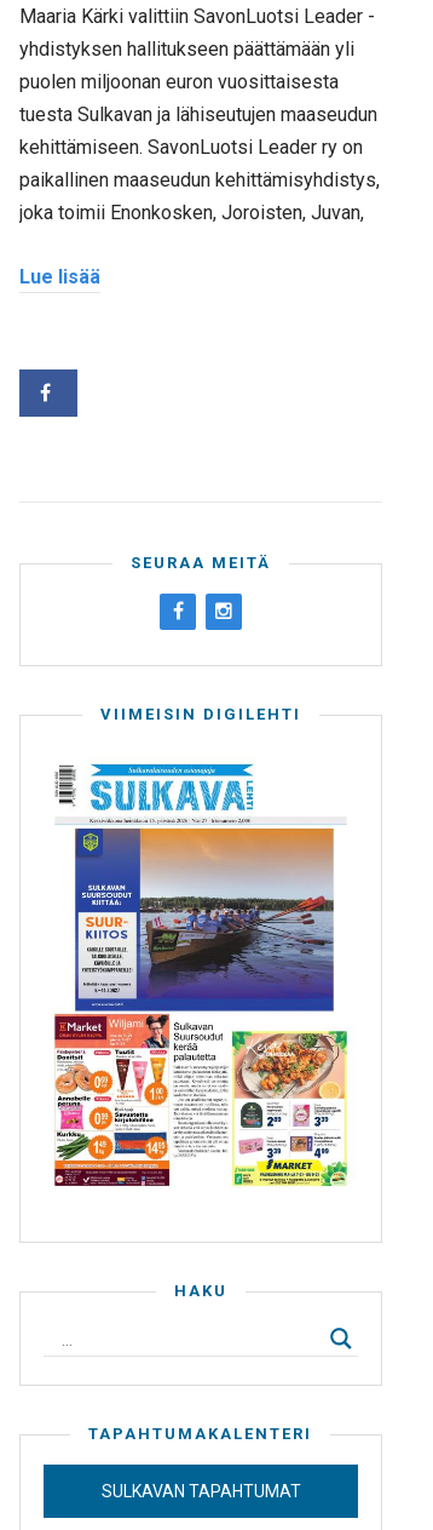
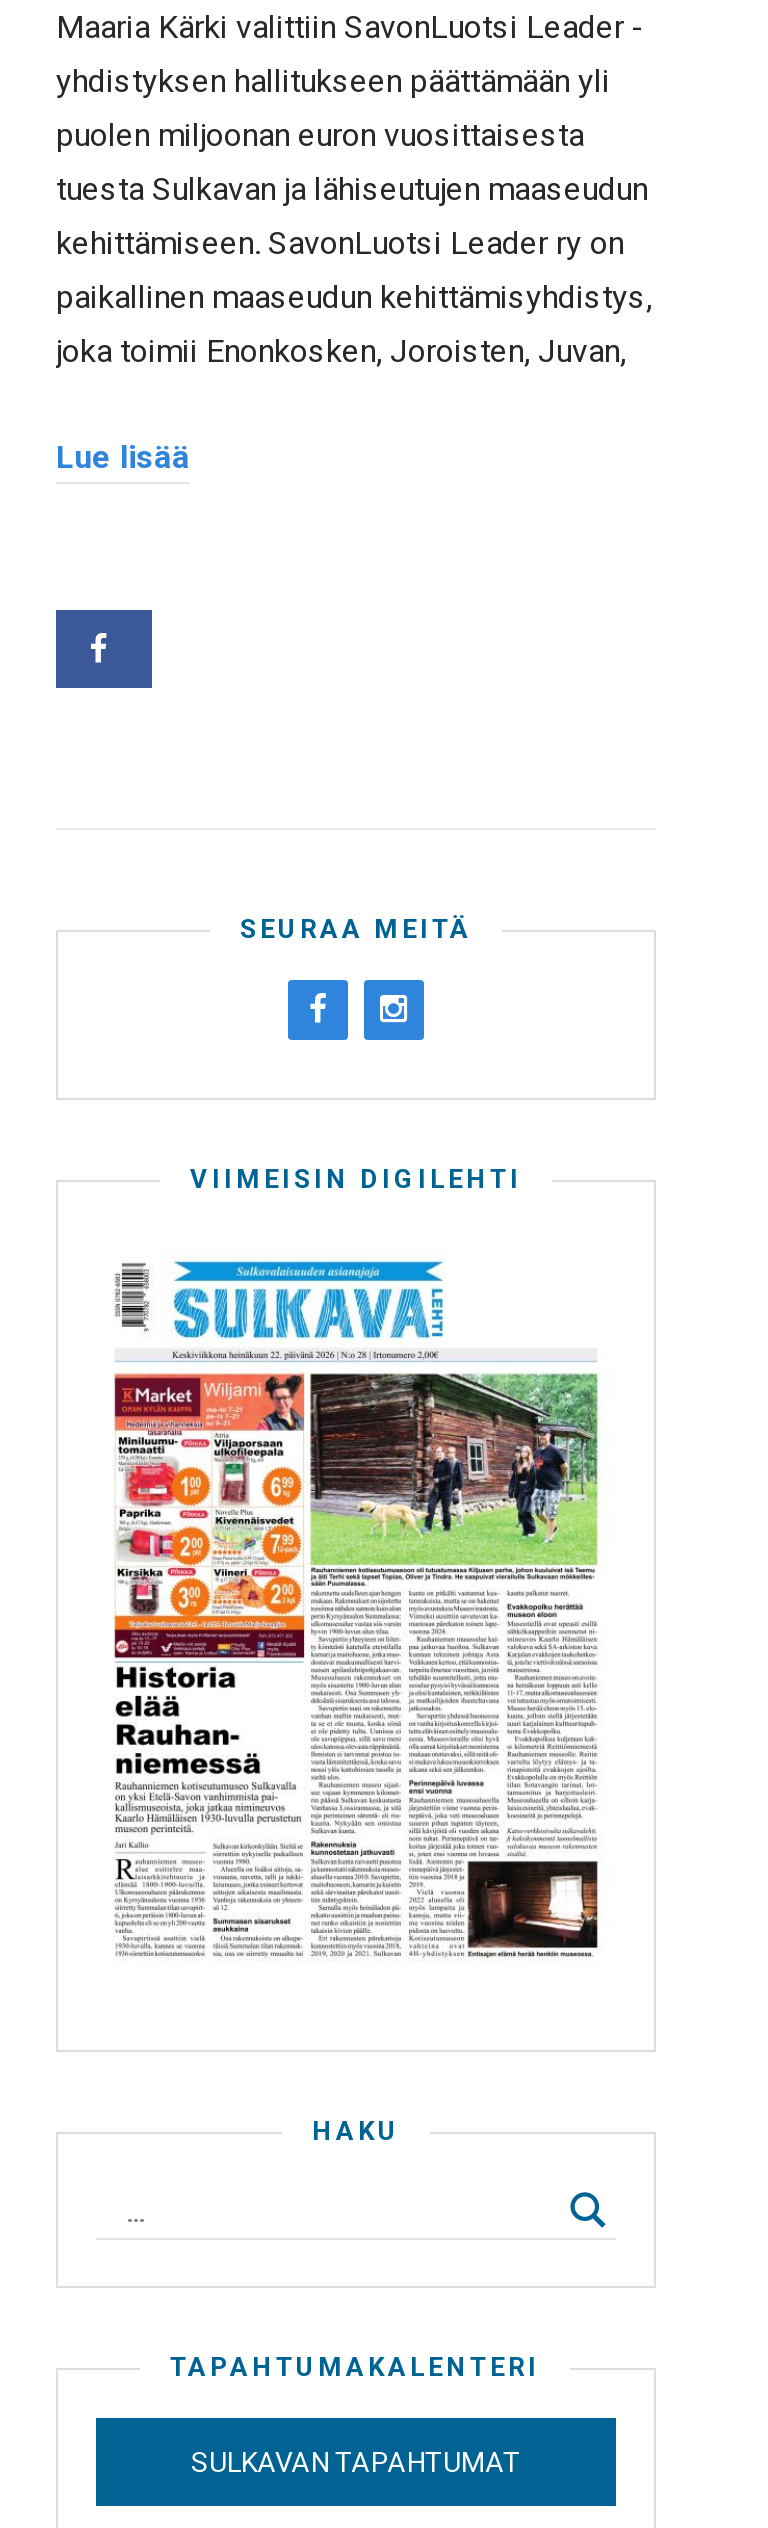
[53,827,348,1187] [image] -> [112,1368,600,1958] [image]

